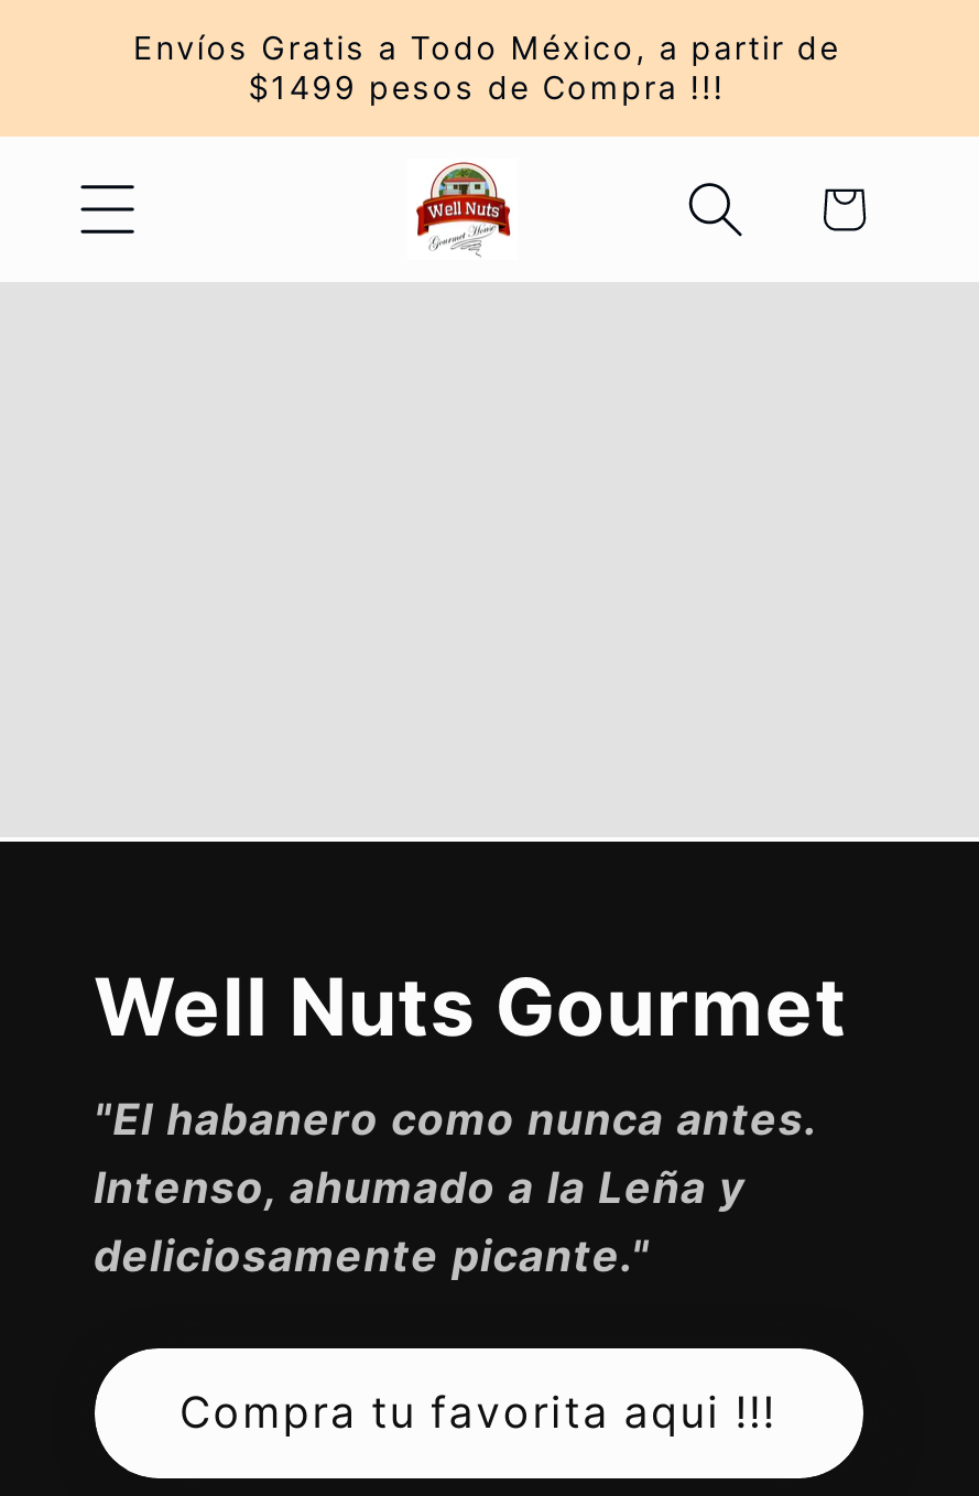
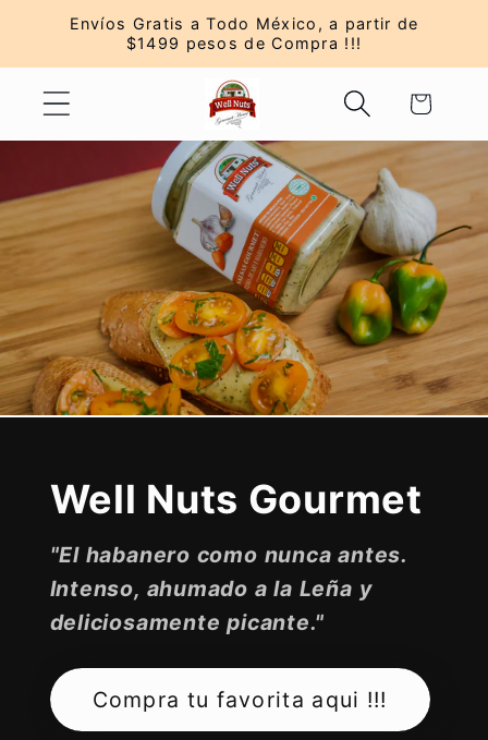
none -> [3,139,485,416] [image]

